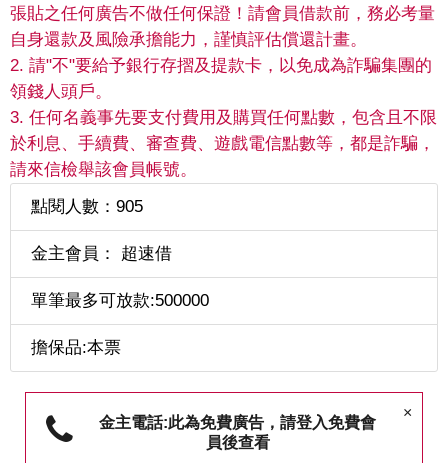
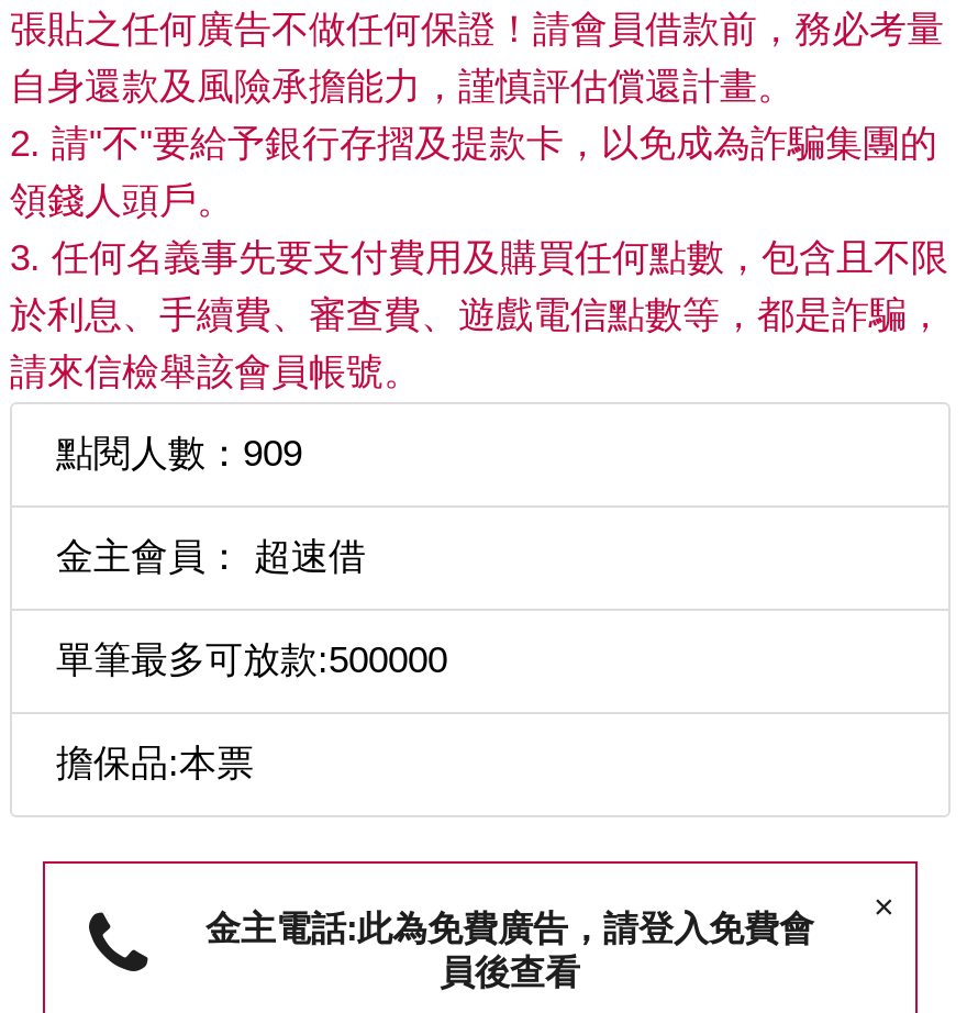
[31,197,143,216] 點閱人數：905 -> [56,433,302,475] 點閱人數：909

